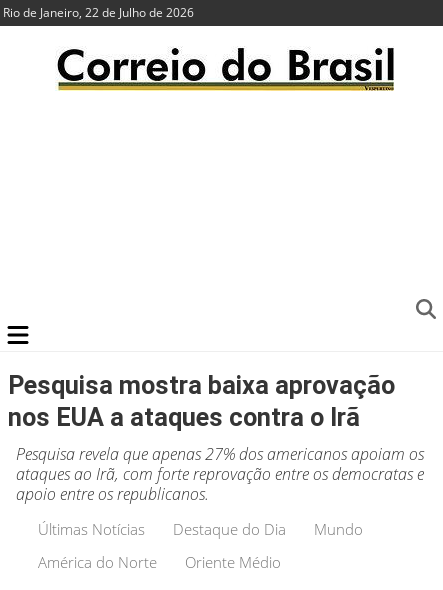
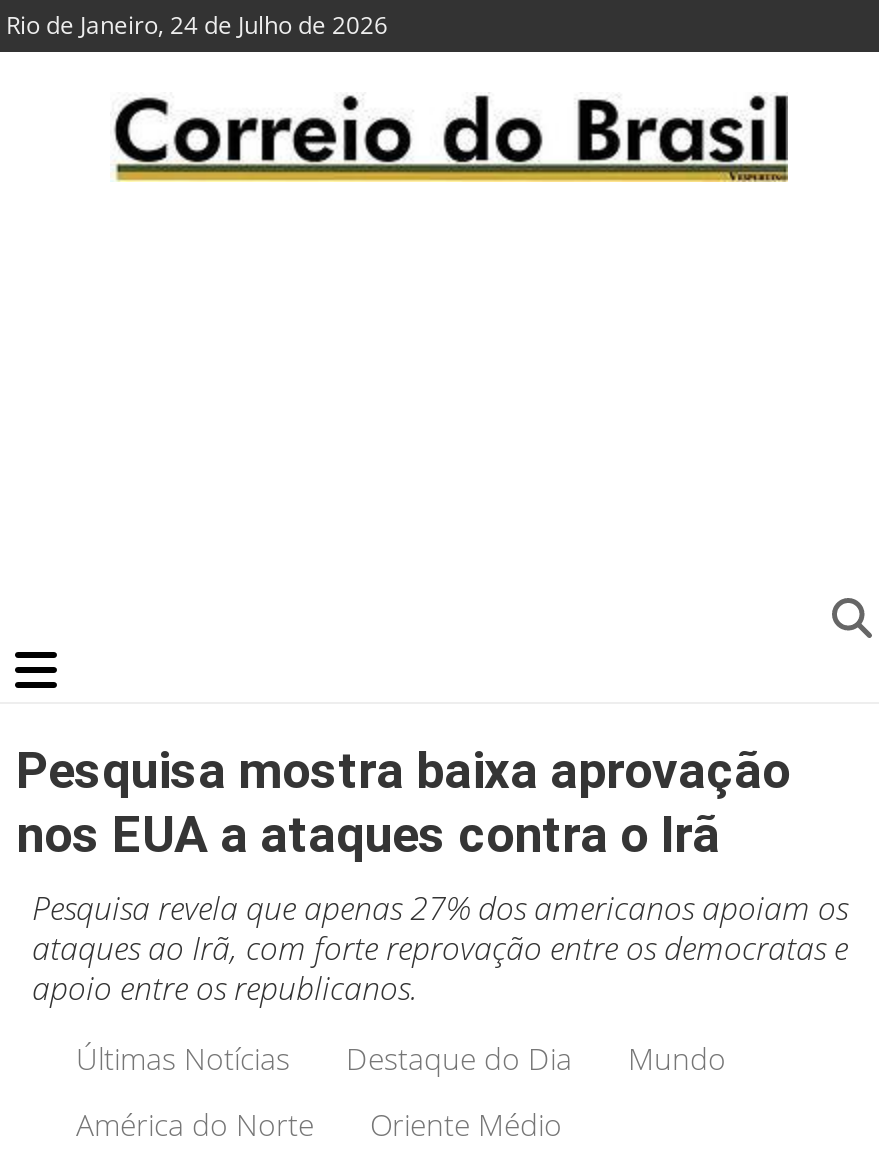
[3,4,194,21] Rio de Janeiro, 22 de Julho de 2026 -> [6,8,388,42] Rio de Janeiro, 24 de Julho de 2026

